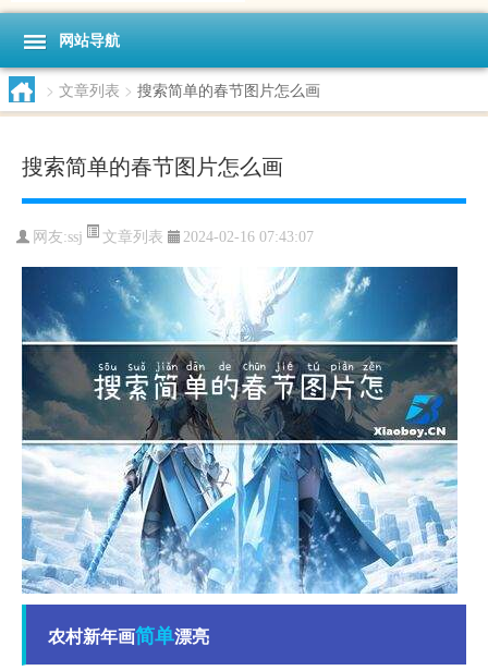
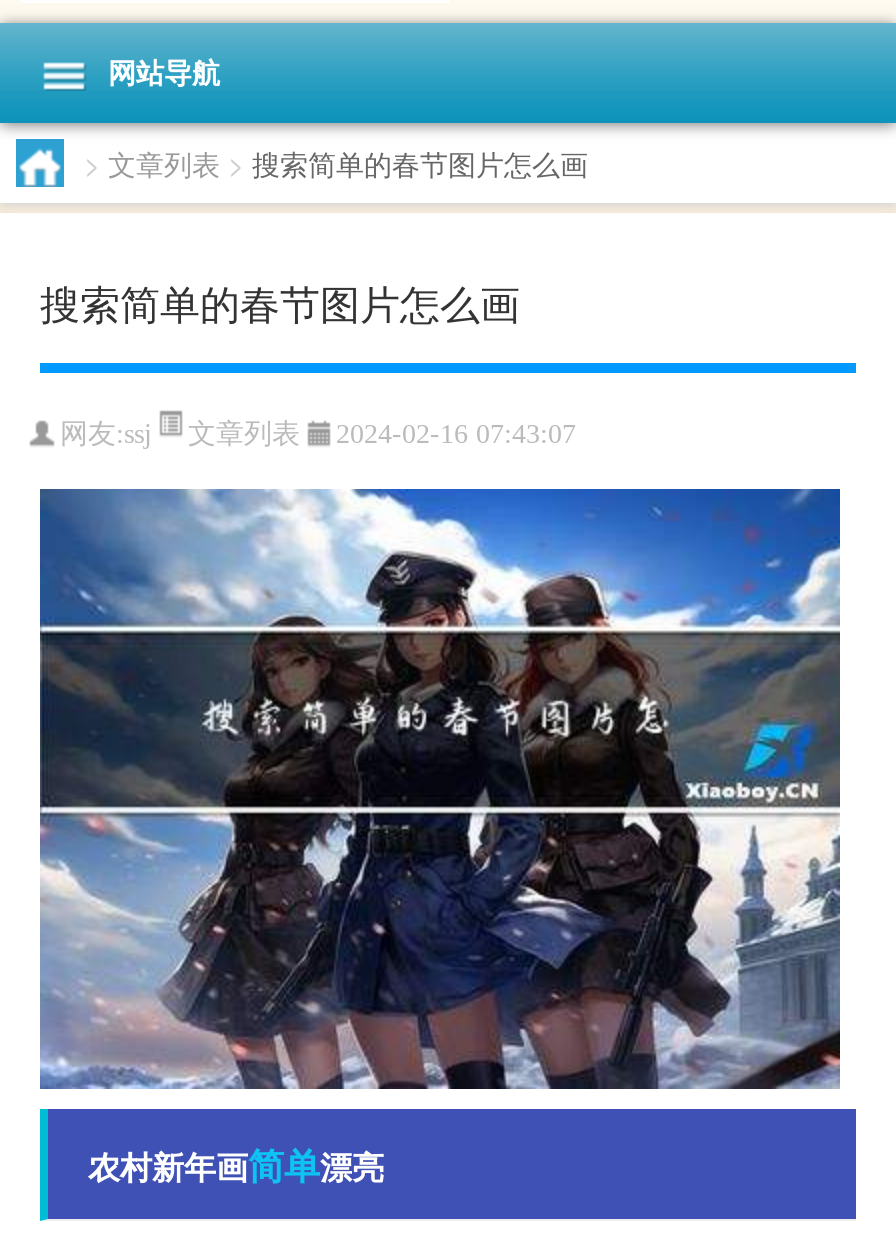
[22,266,459,595] [image] -> [40,487,842,1091] [image]

